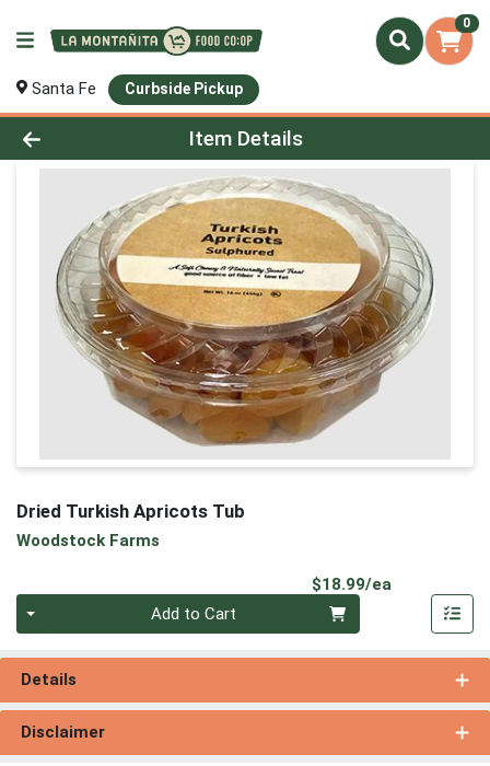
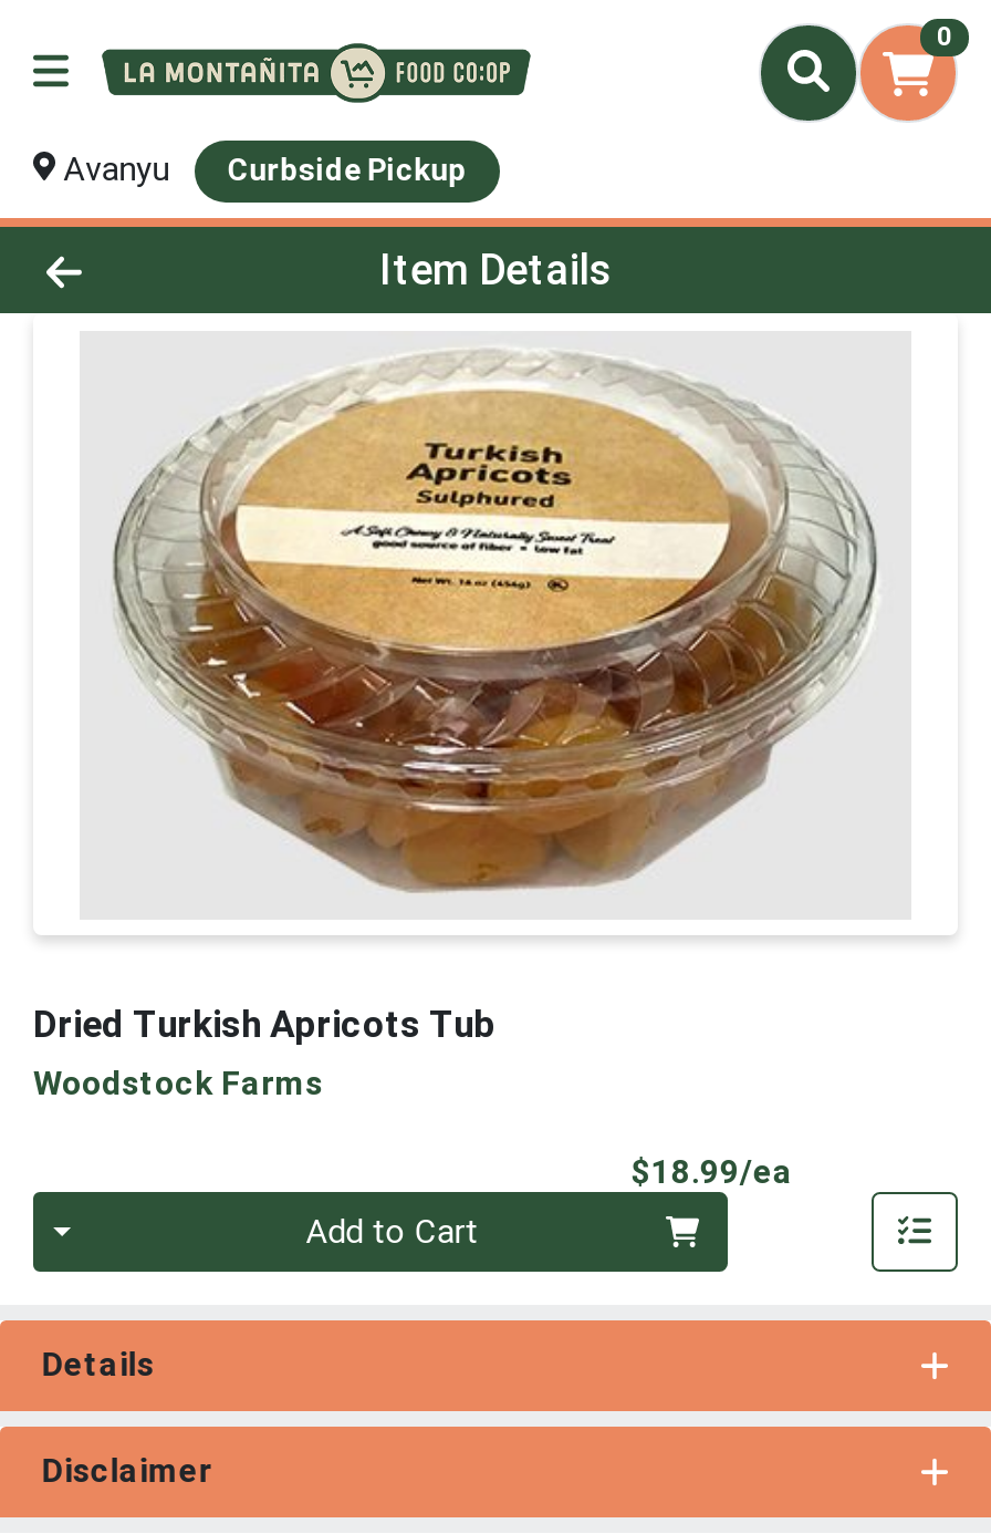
[31,79,96,98] Santa Fe -> [63,149,169,189] Avanyu

